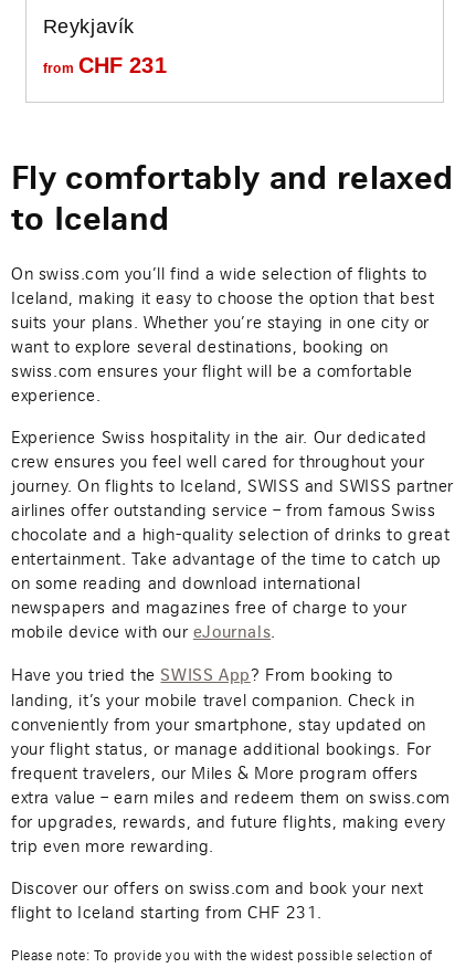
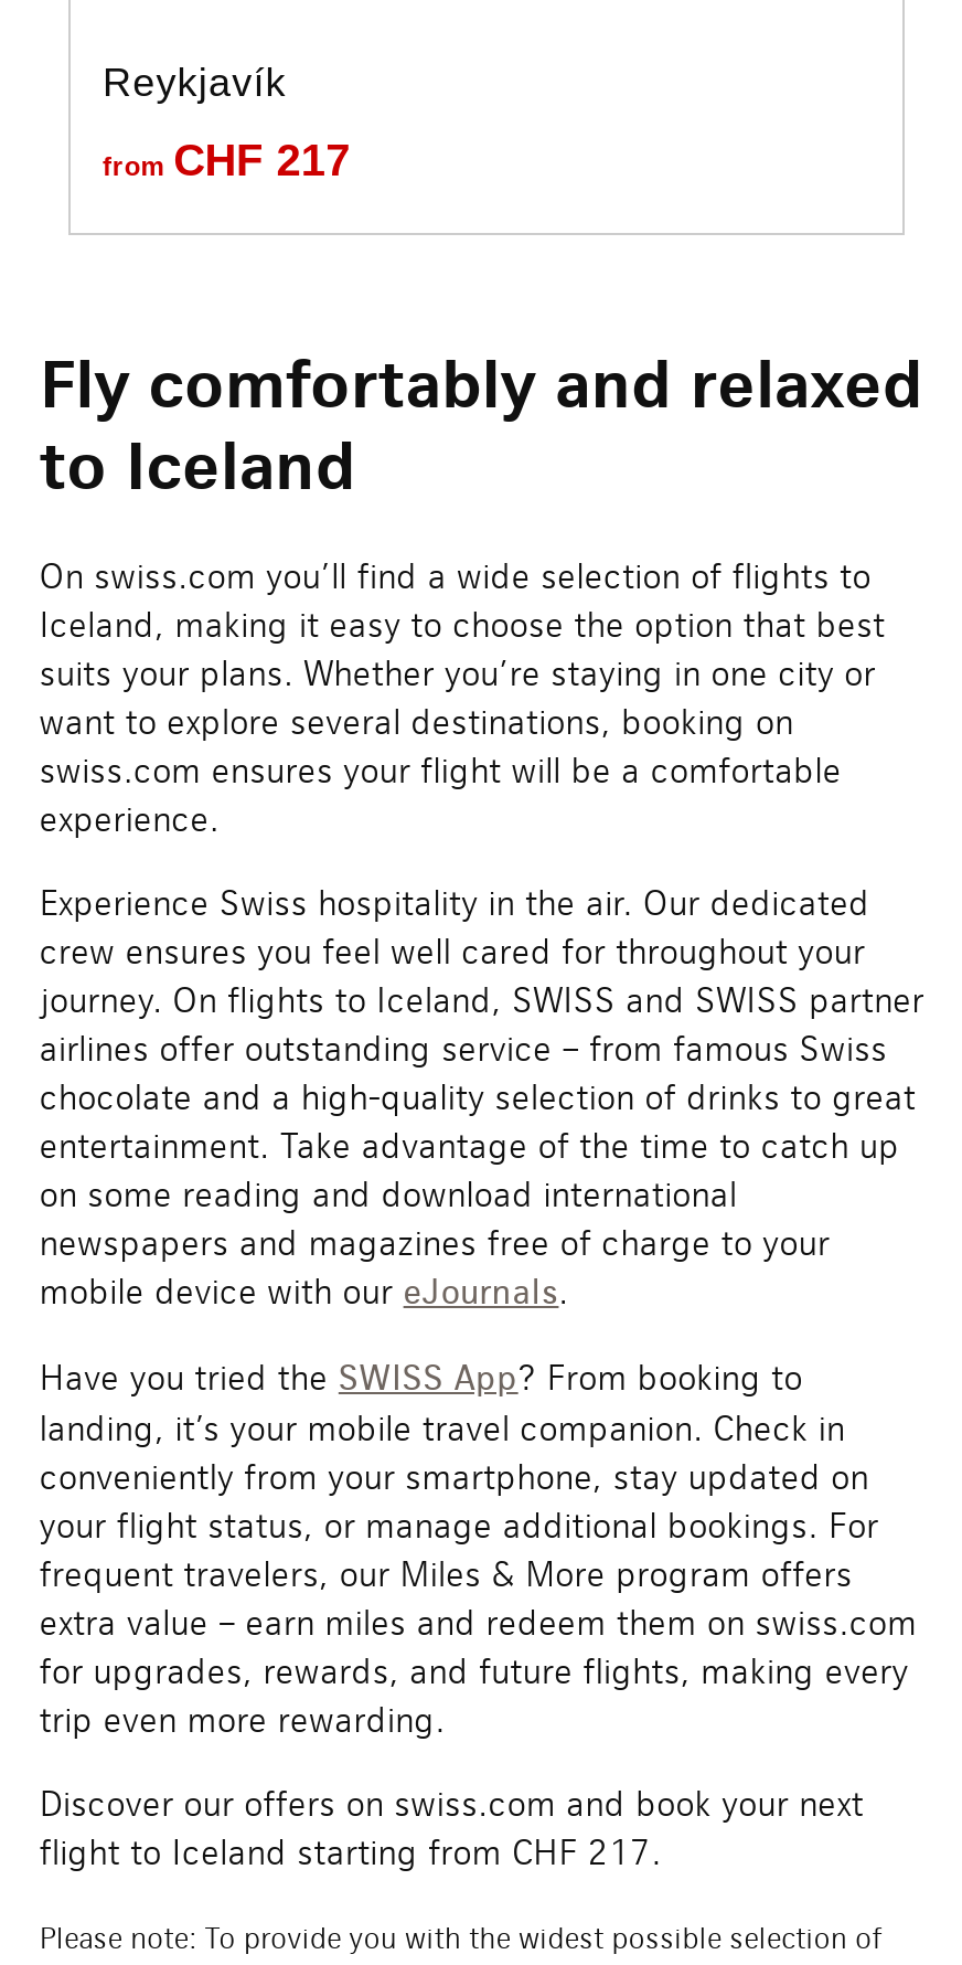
[43,53,166,77] from CHF 231 -> [103,136,350,185] from CHF 217
[11,901,322,922] flight to Iceland starting from CHF 231. -> [40,1832,662,1874] flight to Iceland starting from CHF 217.

